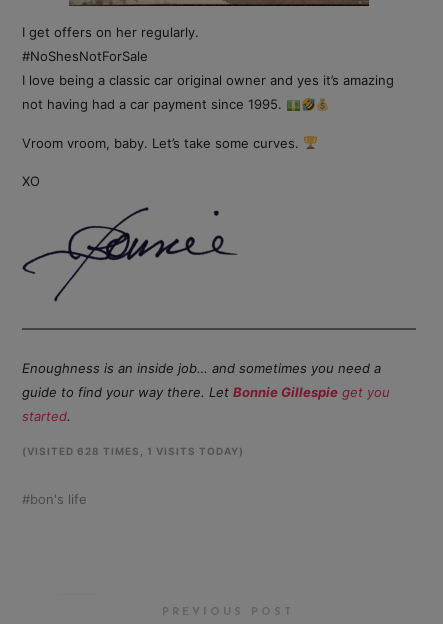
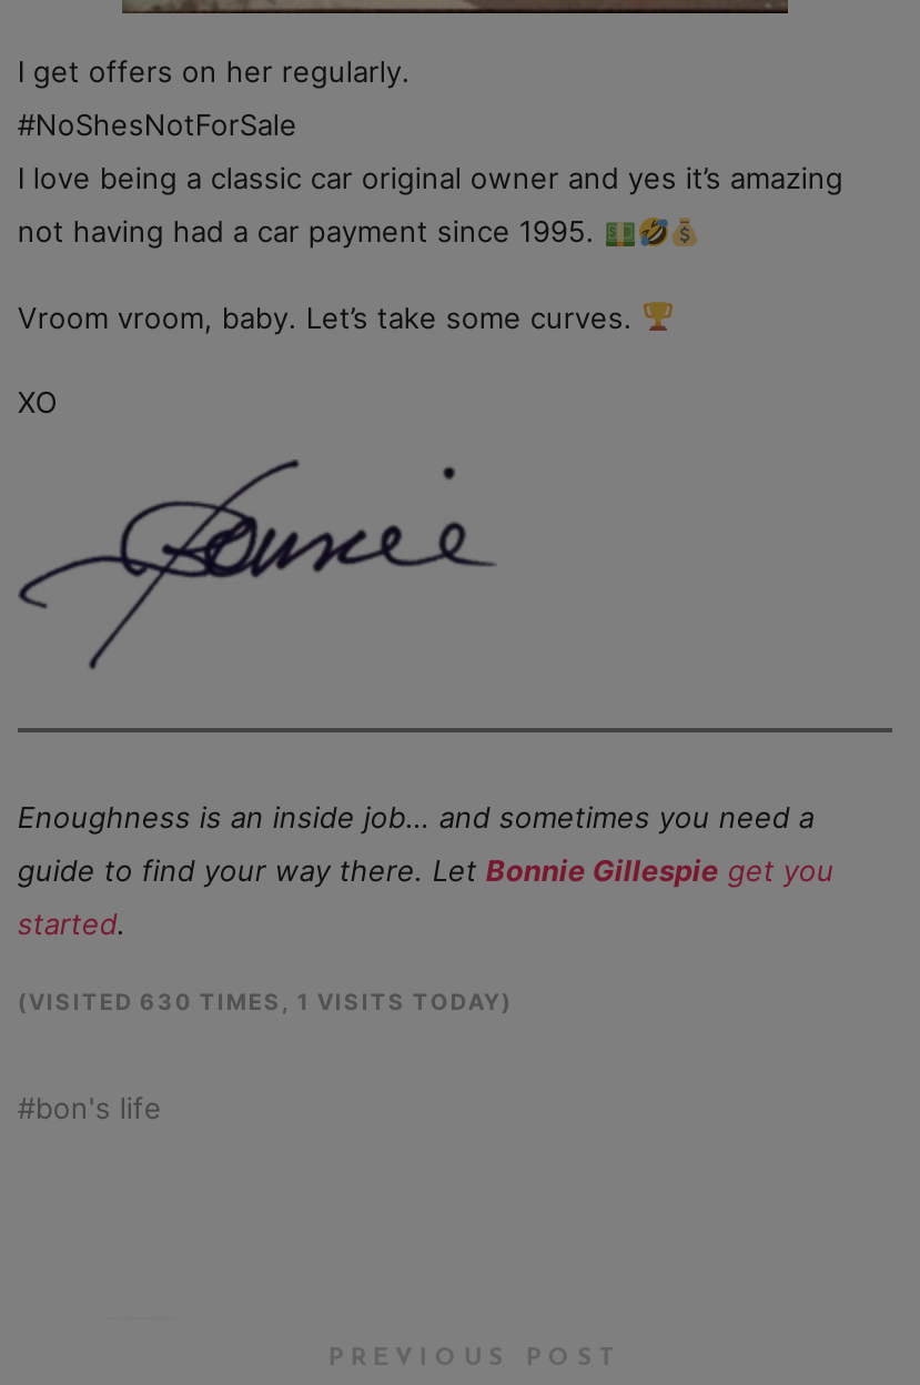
[22,445,244,457] (VISITED 628 TIMES, 1 VISITS TODAY) -> [18,989,512,1015] (VISITED 630 TIMES, 1 VISITS TODAY)

